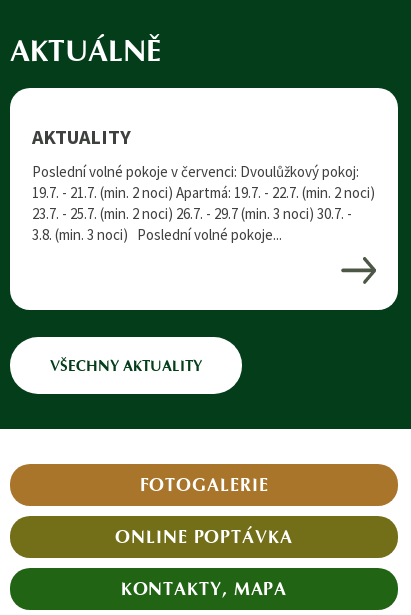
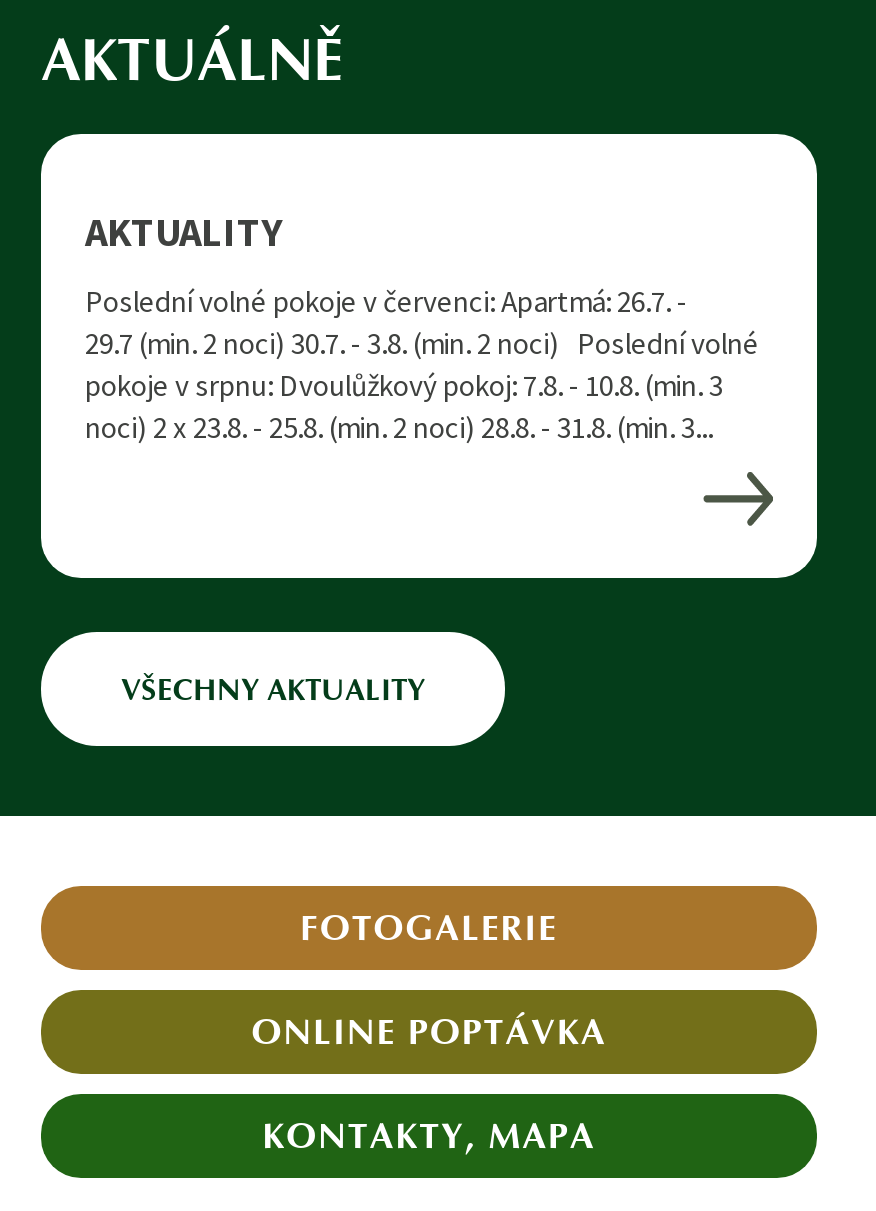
[32,162,375,244] Poslední volné pokoje v červenci: Dvoulůžkový pokoj: | 19.7. - 21.7. (min. 2 noci) Apartmá: 19.7. - 22.7. (min. 2 noci) | 23.7. - 25.7. (min. 2 noci) 26.7. - 29.7 (min. 3 noci) 30.7. - | 3.8. (min. 3 noci) Poslední volné pokoje... -> [85,282,759,446] Poslední volné pokoje v červenci: Apartmá: 26.7. - | 29.7 (min. 2 noci) 30.7. - 3.8. (min. 2 noci) Poslední volné | pokoje v srpnu: Dvoulůžkový pokoj: 7.8. - 10.8. (min. 3 | noci) 2 x 23.8. - 25.8. (min. 2 noci) 28.8. - 31.8. (min. 3...

